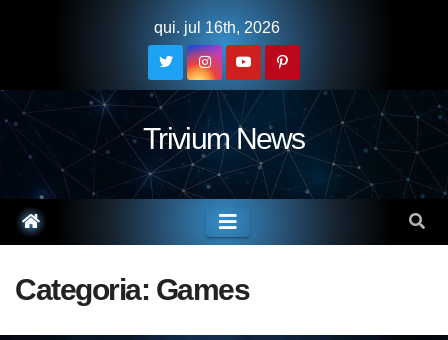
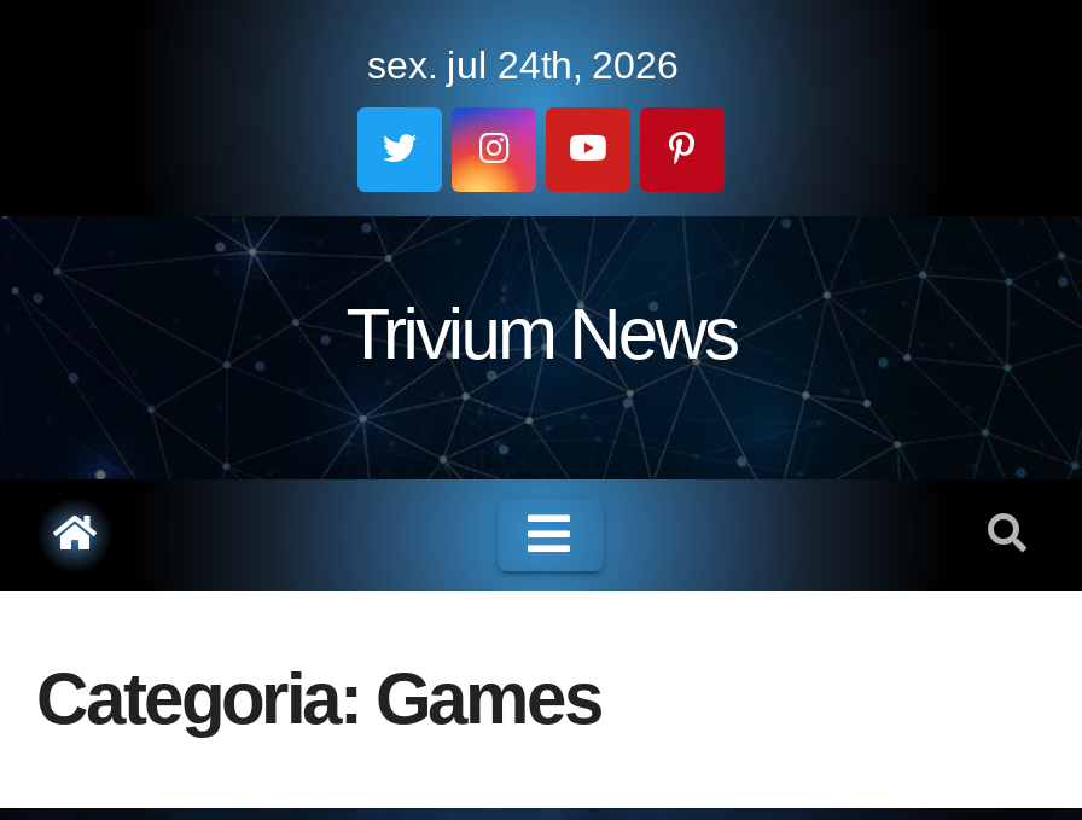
[153,19,279,36] qui. jul 16th, 2026 -> [367,45,679,86] sex. jul 24th, 2026

